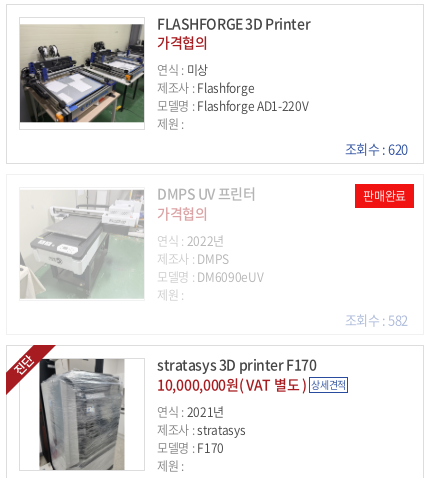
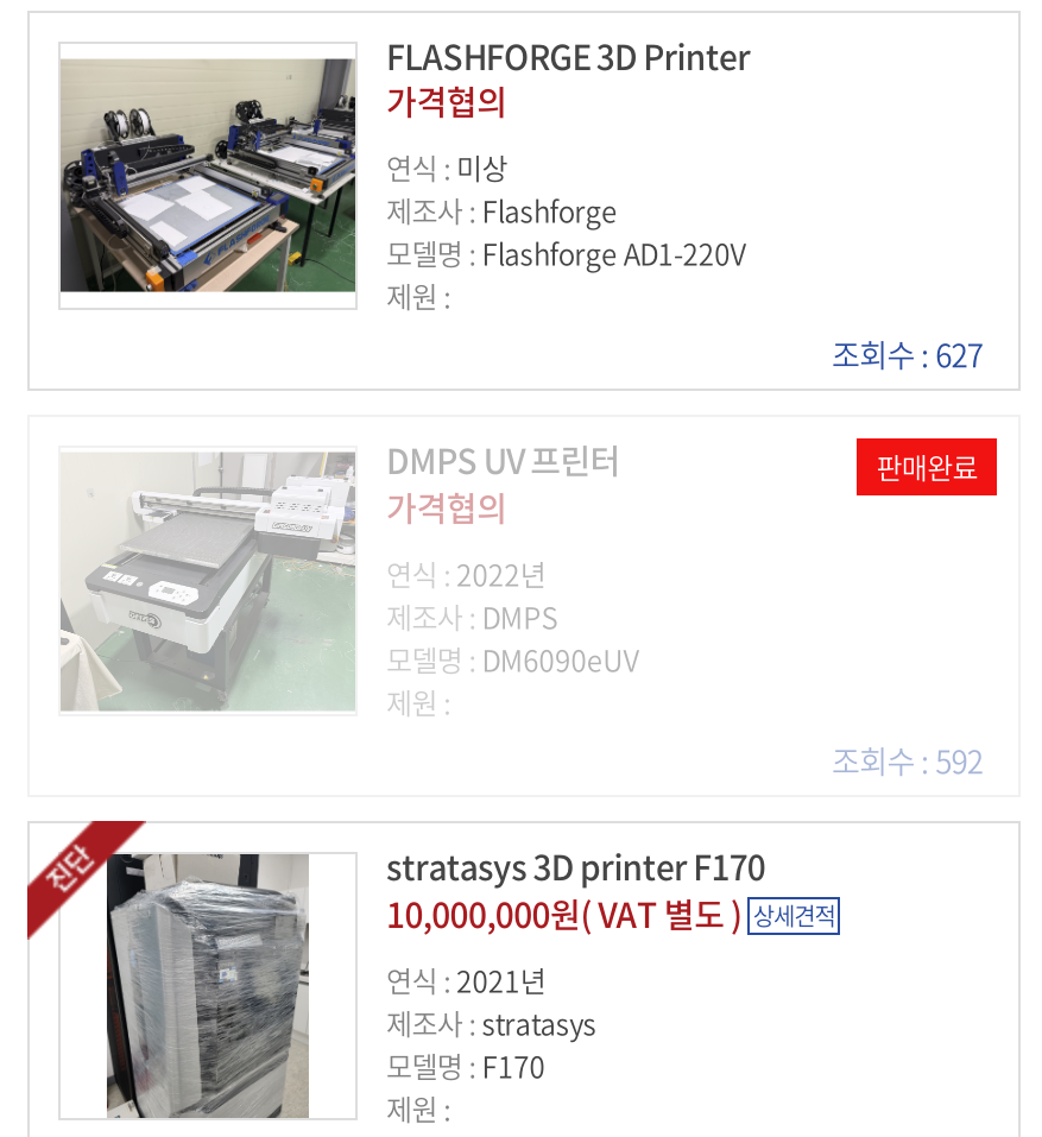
[344,139,408,158] 조회수 : 620 -> [832,332,983,378] 조회수 : 627
[344,310,408,329] 조회수 : 582 -> [832,738,983,783] 조회수 : 592

